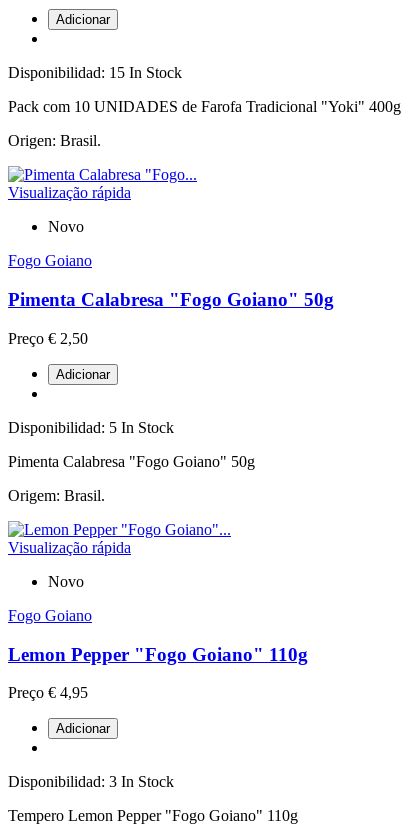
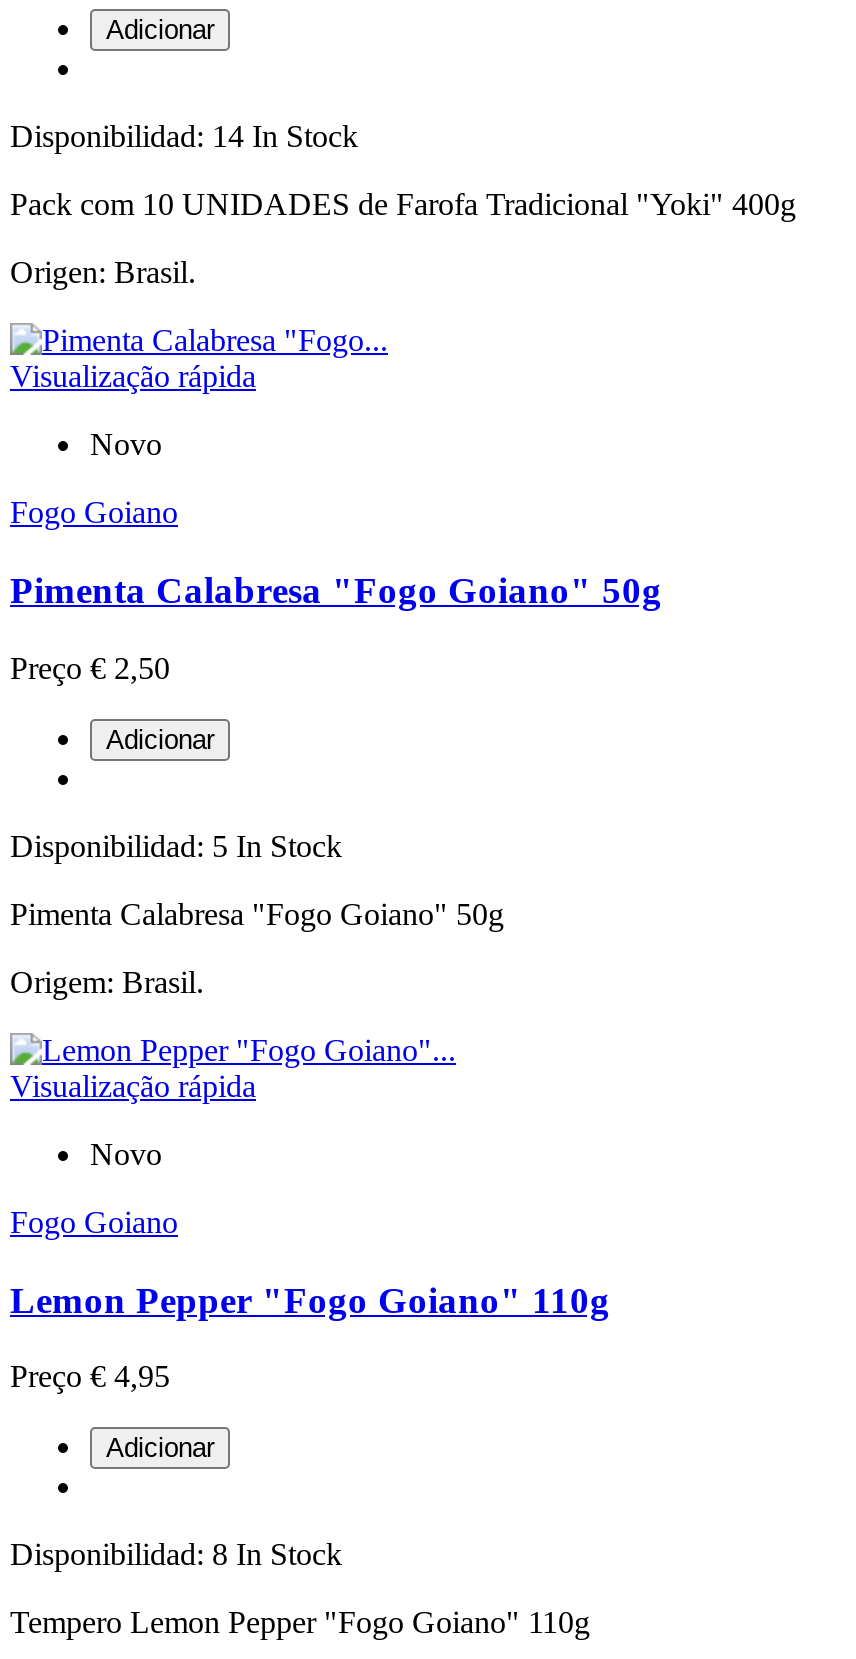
[8,64,182,81] Disponibilidad: 15 In Stock -> [10,120,358,154] Disponibilidad: 14 In Stock
[8,773,174,790] Disponibilidad: 3 In Stock -> [10,1537,342,1571] Disponibilidad: 8 In Stock

